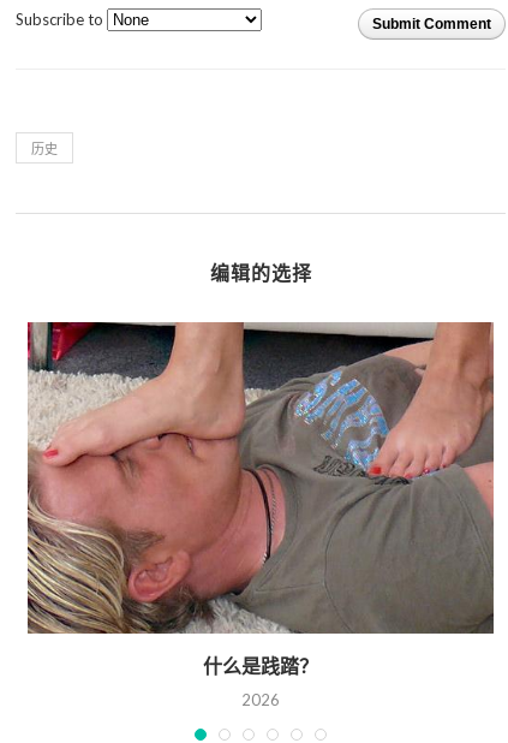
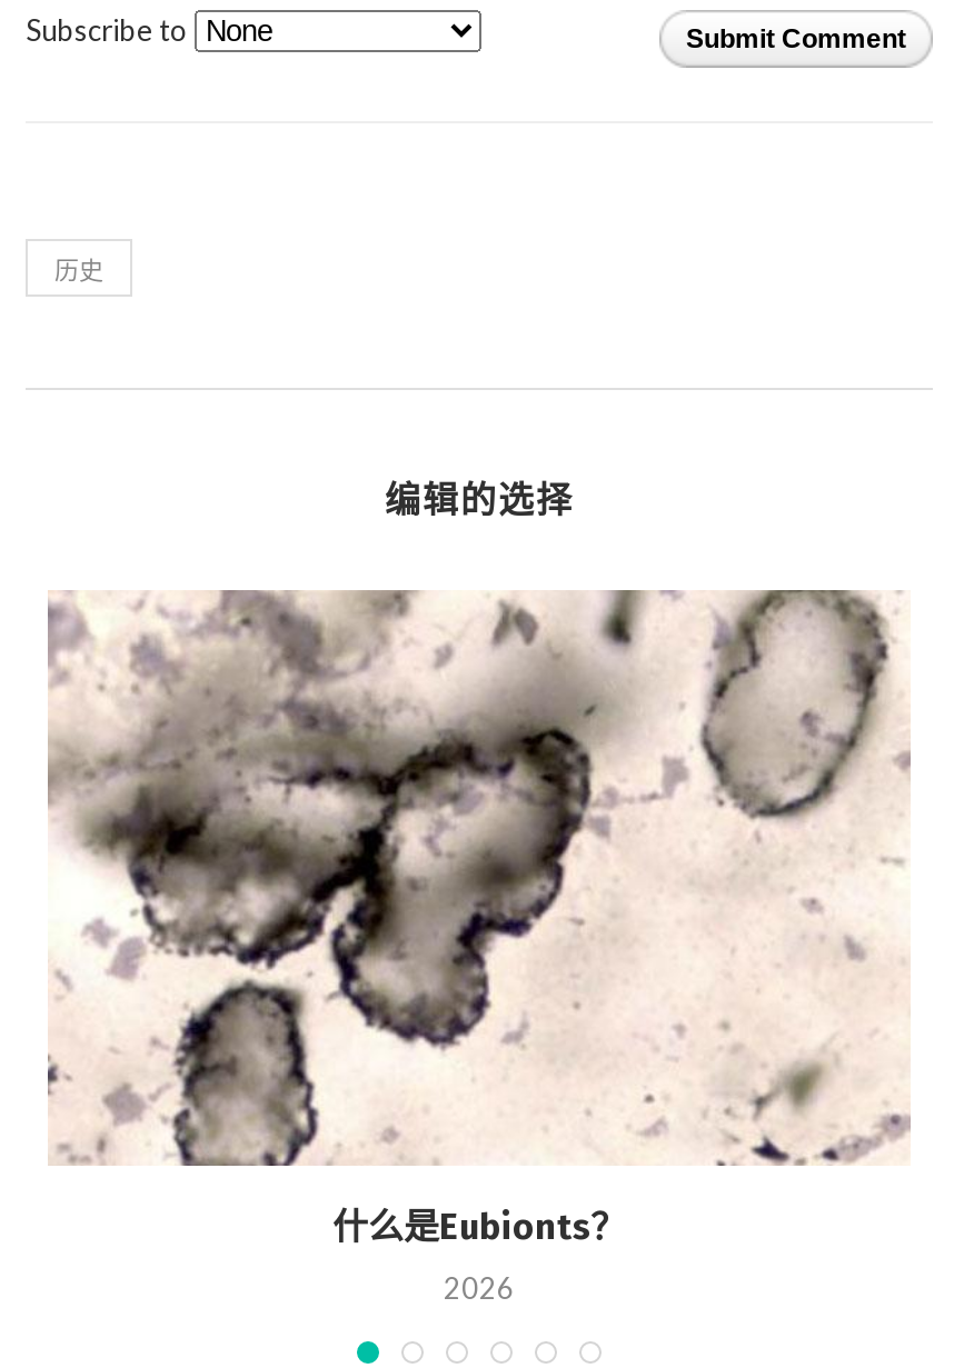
[26,321,495,678] [image] | 什么是践踏？ -> [48,590,911,1247] [image] | 什么是Eubionts？

